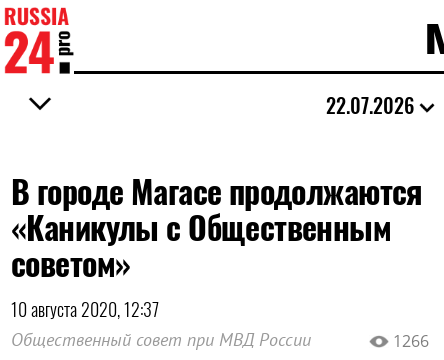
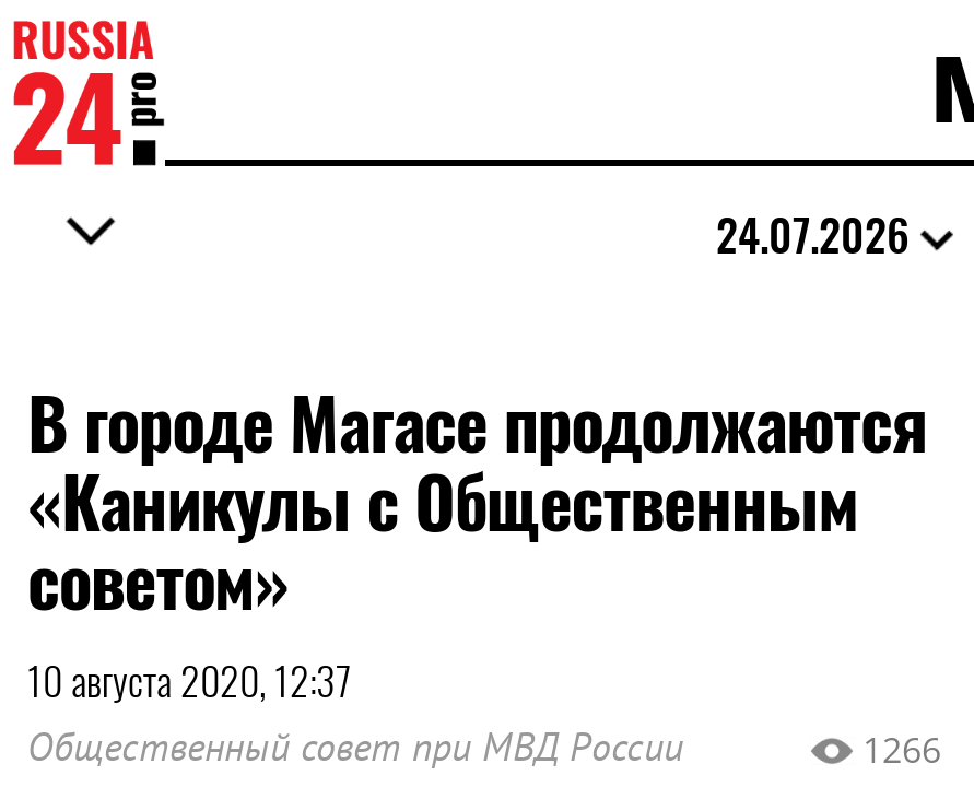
[326,90,414,120] 22.07.2026 -> [716,201,908,267] 24.07.2026

